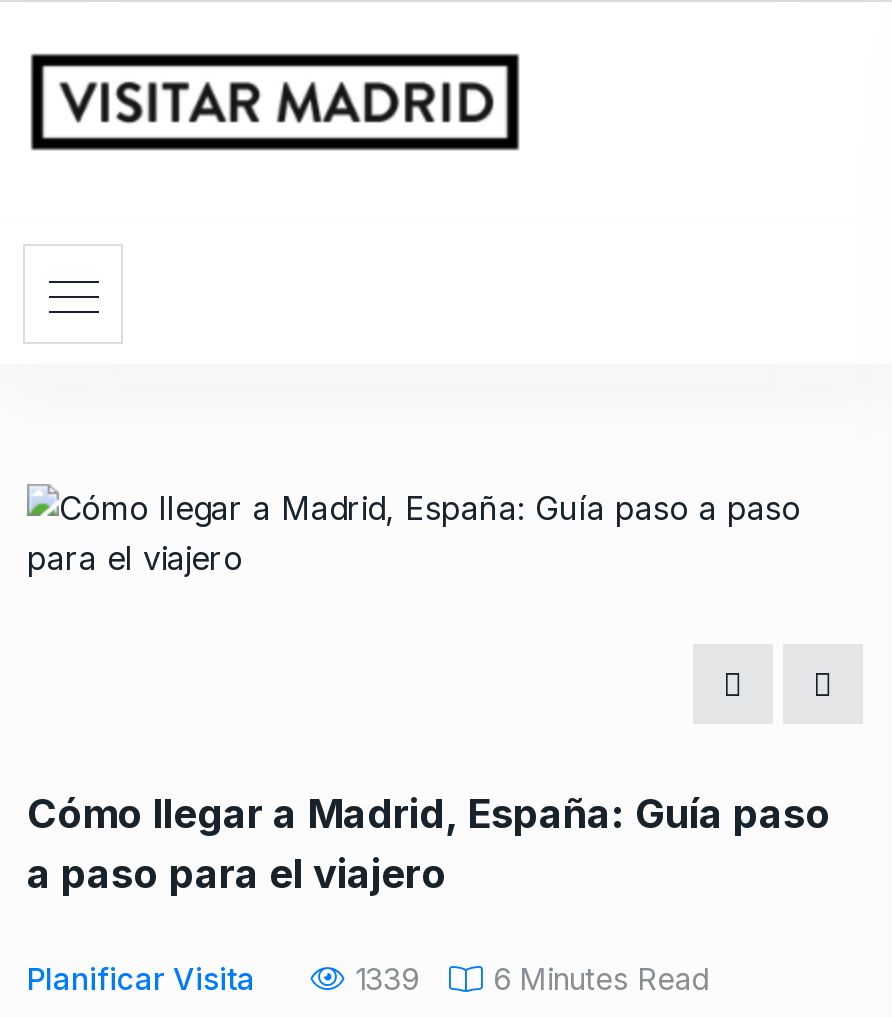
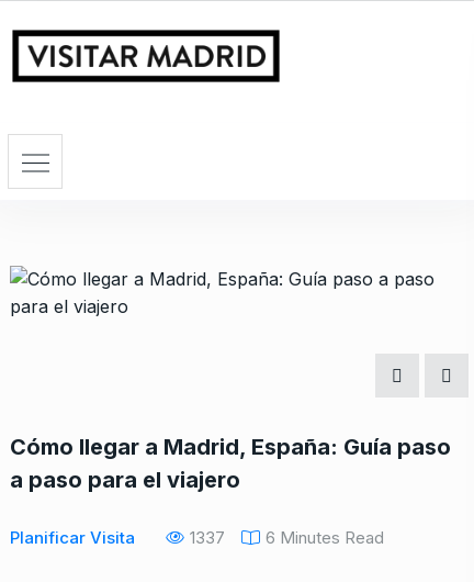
[355,960,709,998] 1339 6 Minutes Read -> [190,527,384,548] 1337 6 Minutes Read

